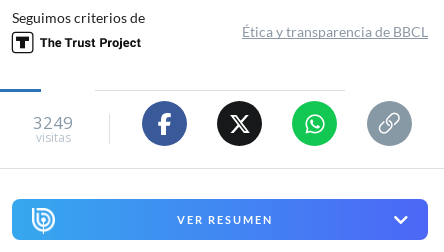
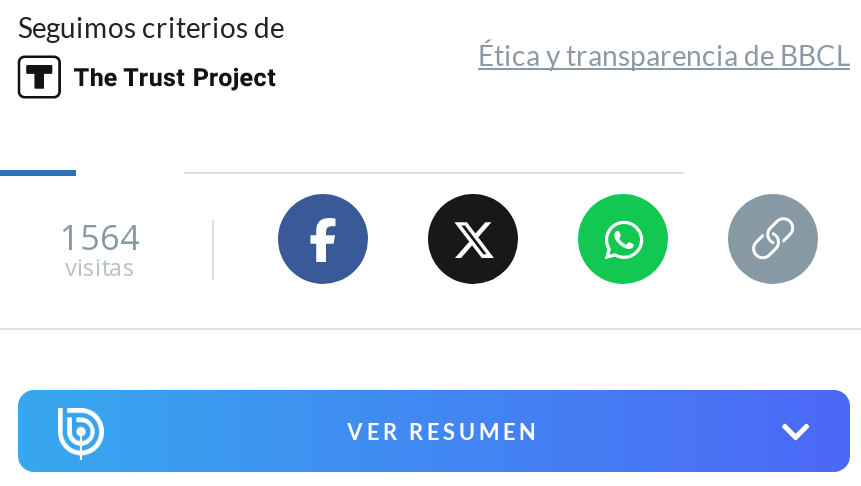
[33,111,73,134] 3249 -> [60,214,140,260] 1564

